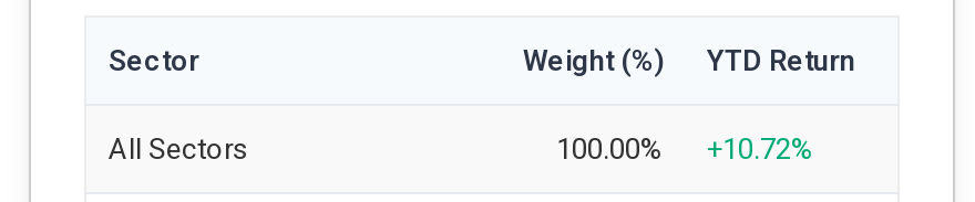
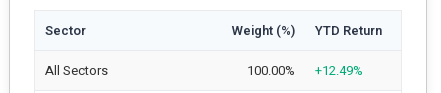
[556,127,813,169] 100.00% +10.72% -> [247,61,363,80] 100.00% +12.49%

